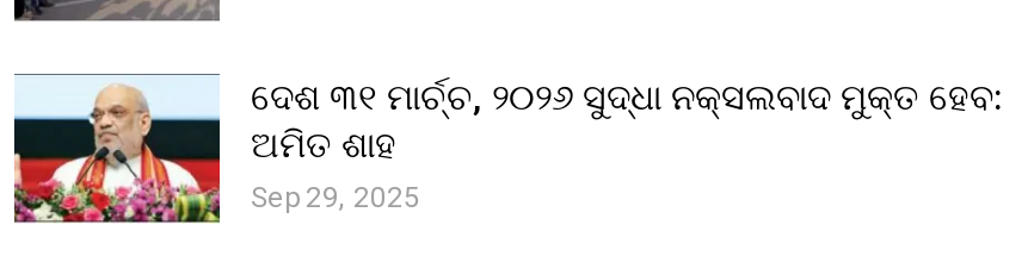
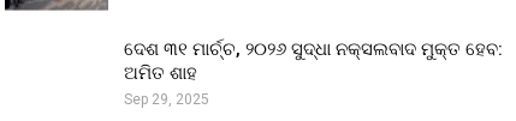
[12,74,222,226] [image] -> none

